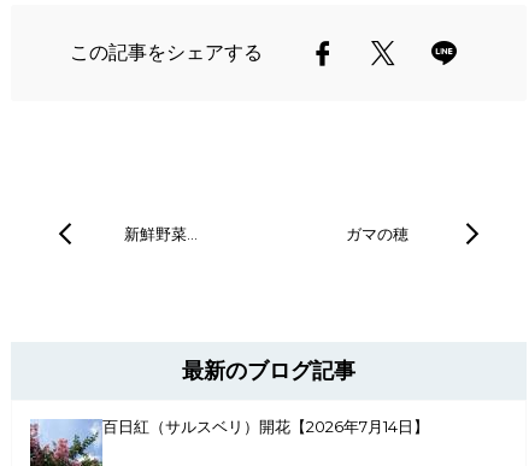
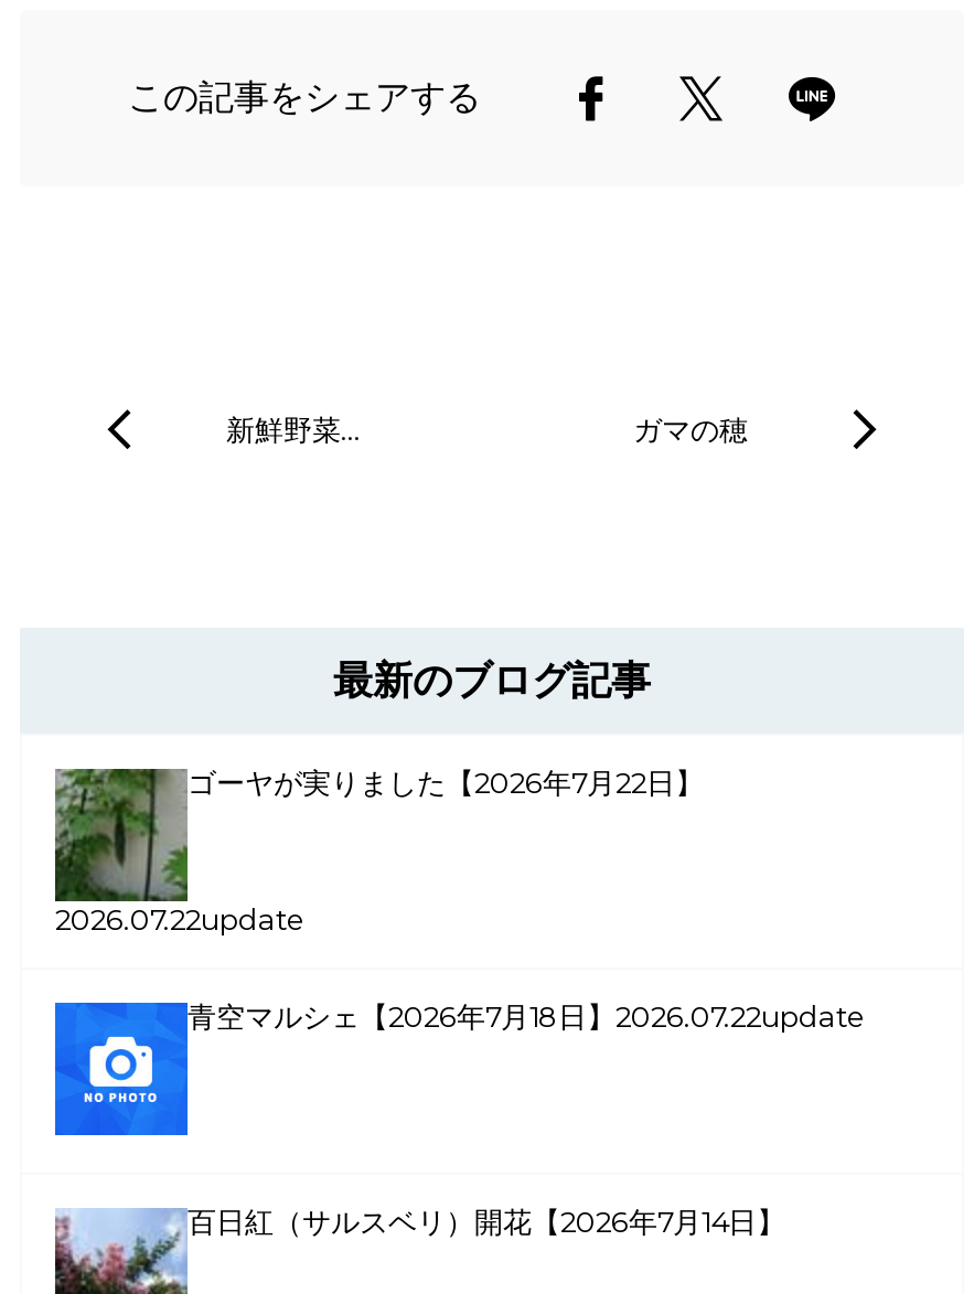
none -> [53,764,704,886] [image] | ゴーヤが実りました【2026年7月22日】
none -> [53,901,867,1137] [image] | 2026.07.22update | 青空マルシェ【2026年7月18日】2026.07.22update

